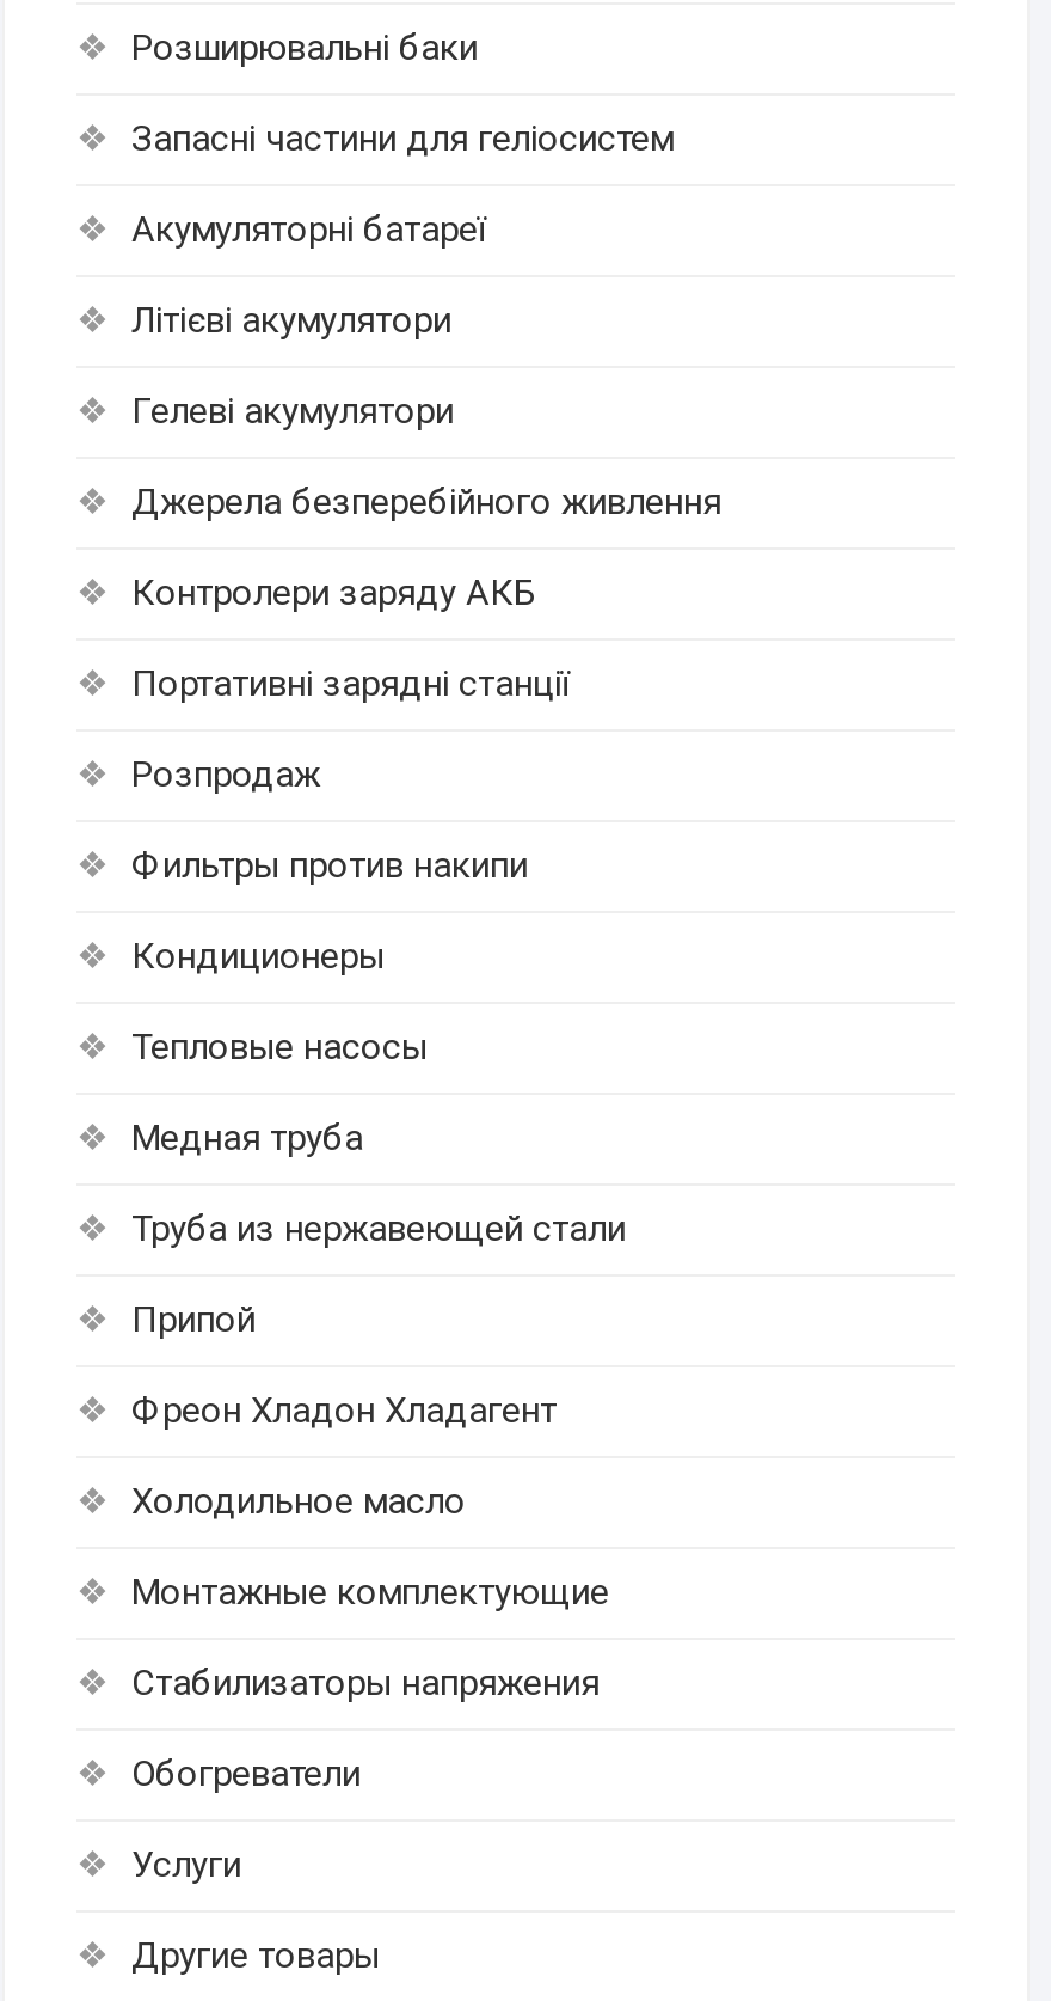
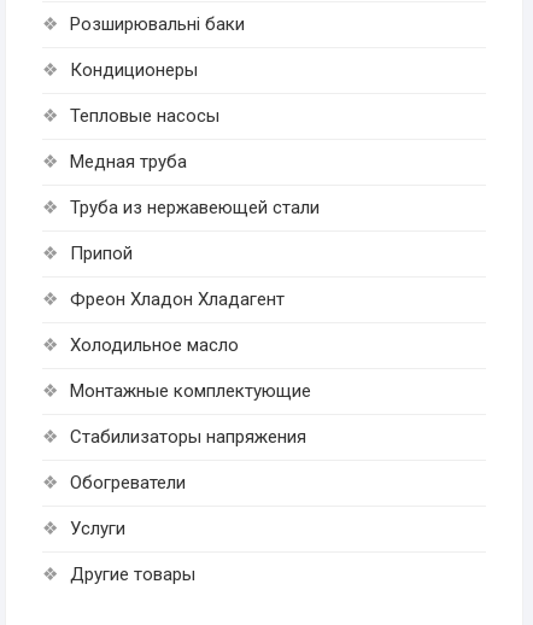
[131,117,721,887] Запасні частини для геліосистем | Акумуляторні батареї | Літієві акумулятори | Гелеві акумулятори | Джерела безперебійного живлення | Контролери заряду АКБ | Портативні зарядні станції | Розпродаж | Фильтры против накипи -> none

